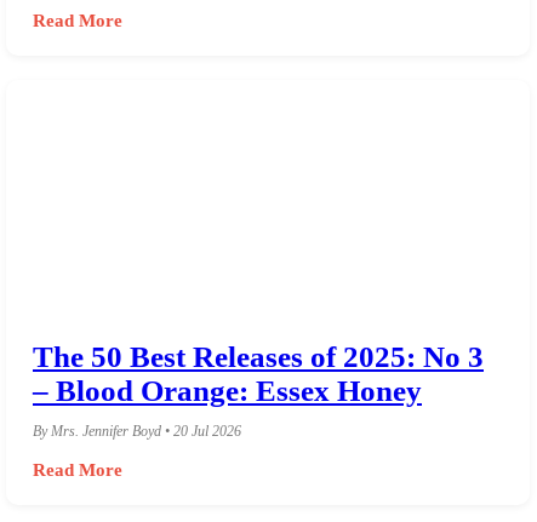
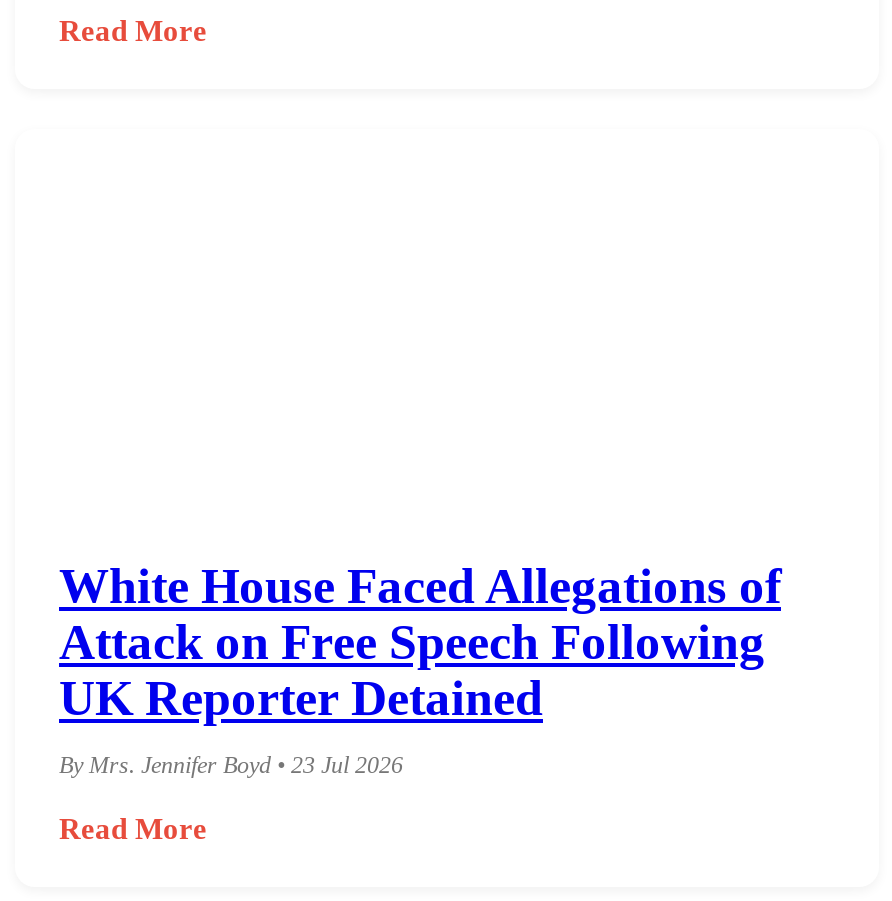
[33,340,484,407] The 50 Best Releases of 2025: No 3 | – Blood Orange: Essex Honey -> [59,558,781,724] White House Faced Allegations of | Attack on Free Speech Following | UK Reporter Detained
[33,422,241,439] By Mrs. Jennifer Boyd • 20 Jul 2026 -> [59,750,403,778] By Mrs. Jennifer Boyd • 23 Jul 2026

